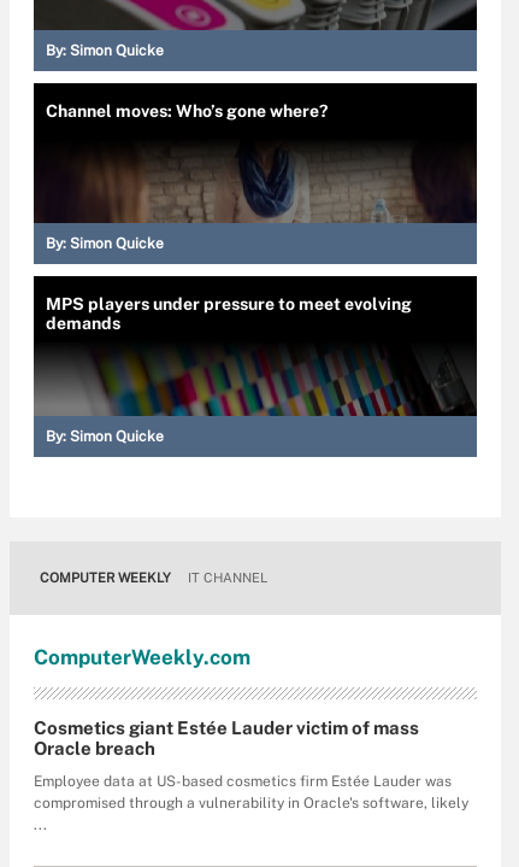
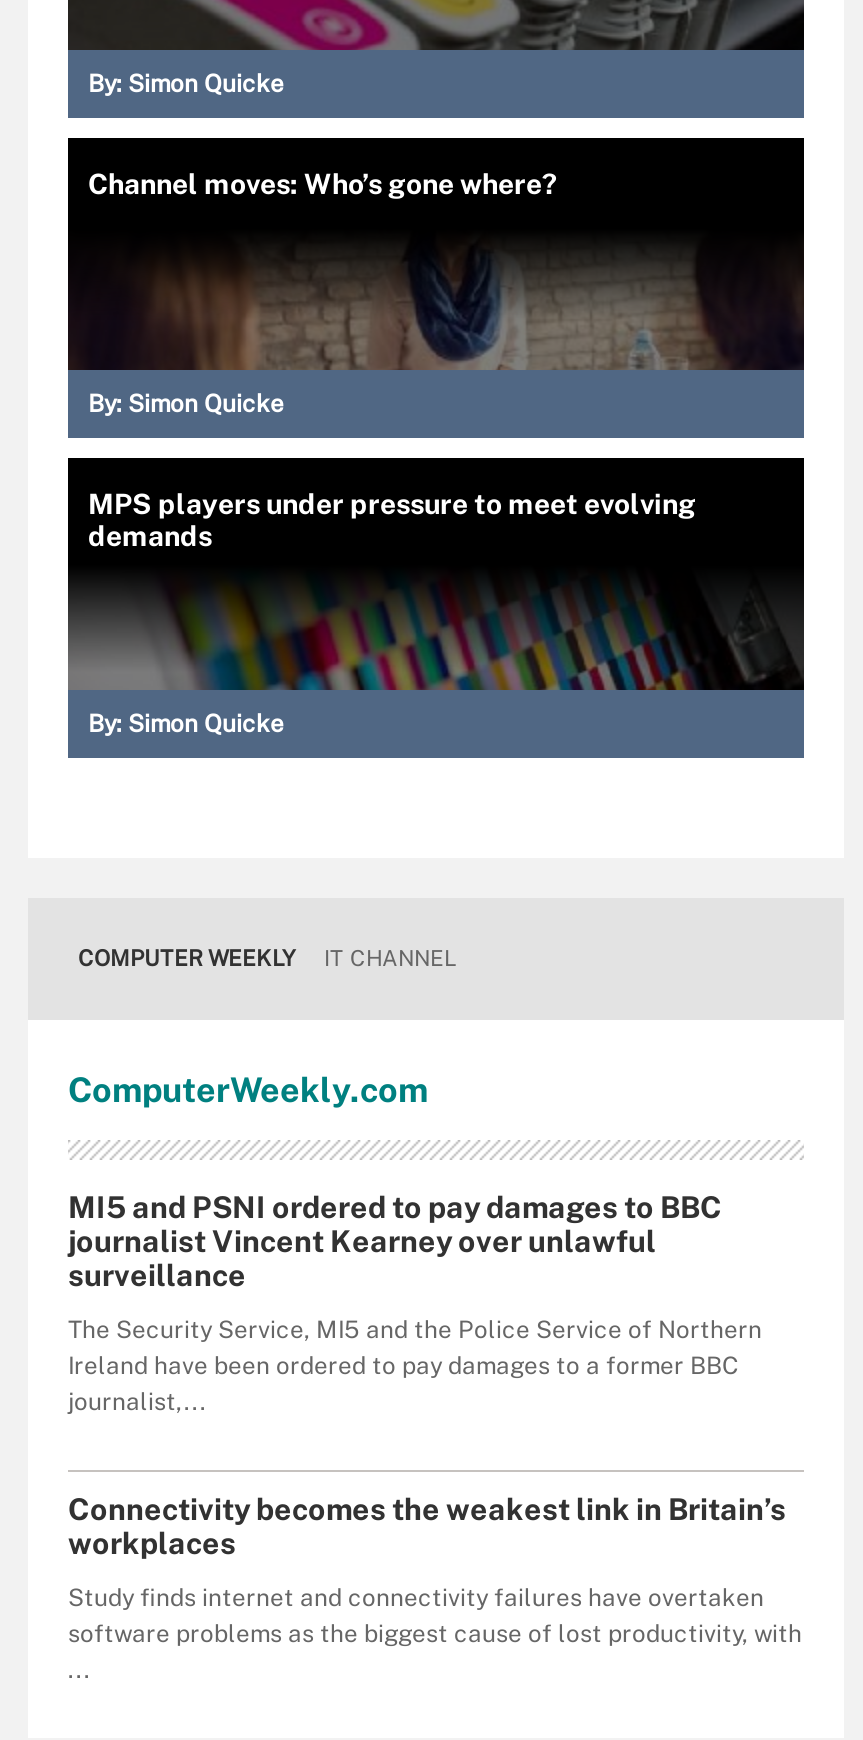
[34,717,468,811] Cosmetics giant Estée Lauder victim of mass | Oracle breach | Employee data at US-based cosmetics firm Estée Lauder was | compromised through a vulnerability in Oracle's software, likely -> [68,1189,802,1647] MI5 and PSNI ordered to pay damages to BBC | journalist Vincent Kearney over unlawful | surveillance | The Security Service, MI5 and the Police Service of Northern | Ireland have been ordered to pay damages to a former BBC | journalist,... | Connectivity becomes the weakest link in Britain’s | workplaces | Study finds internet and connectivity failures have overtaken | software problems as the biggest cause of lost productivity, with

